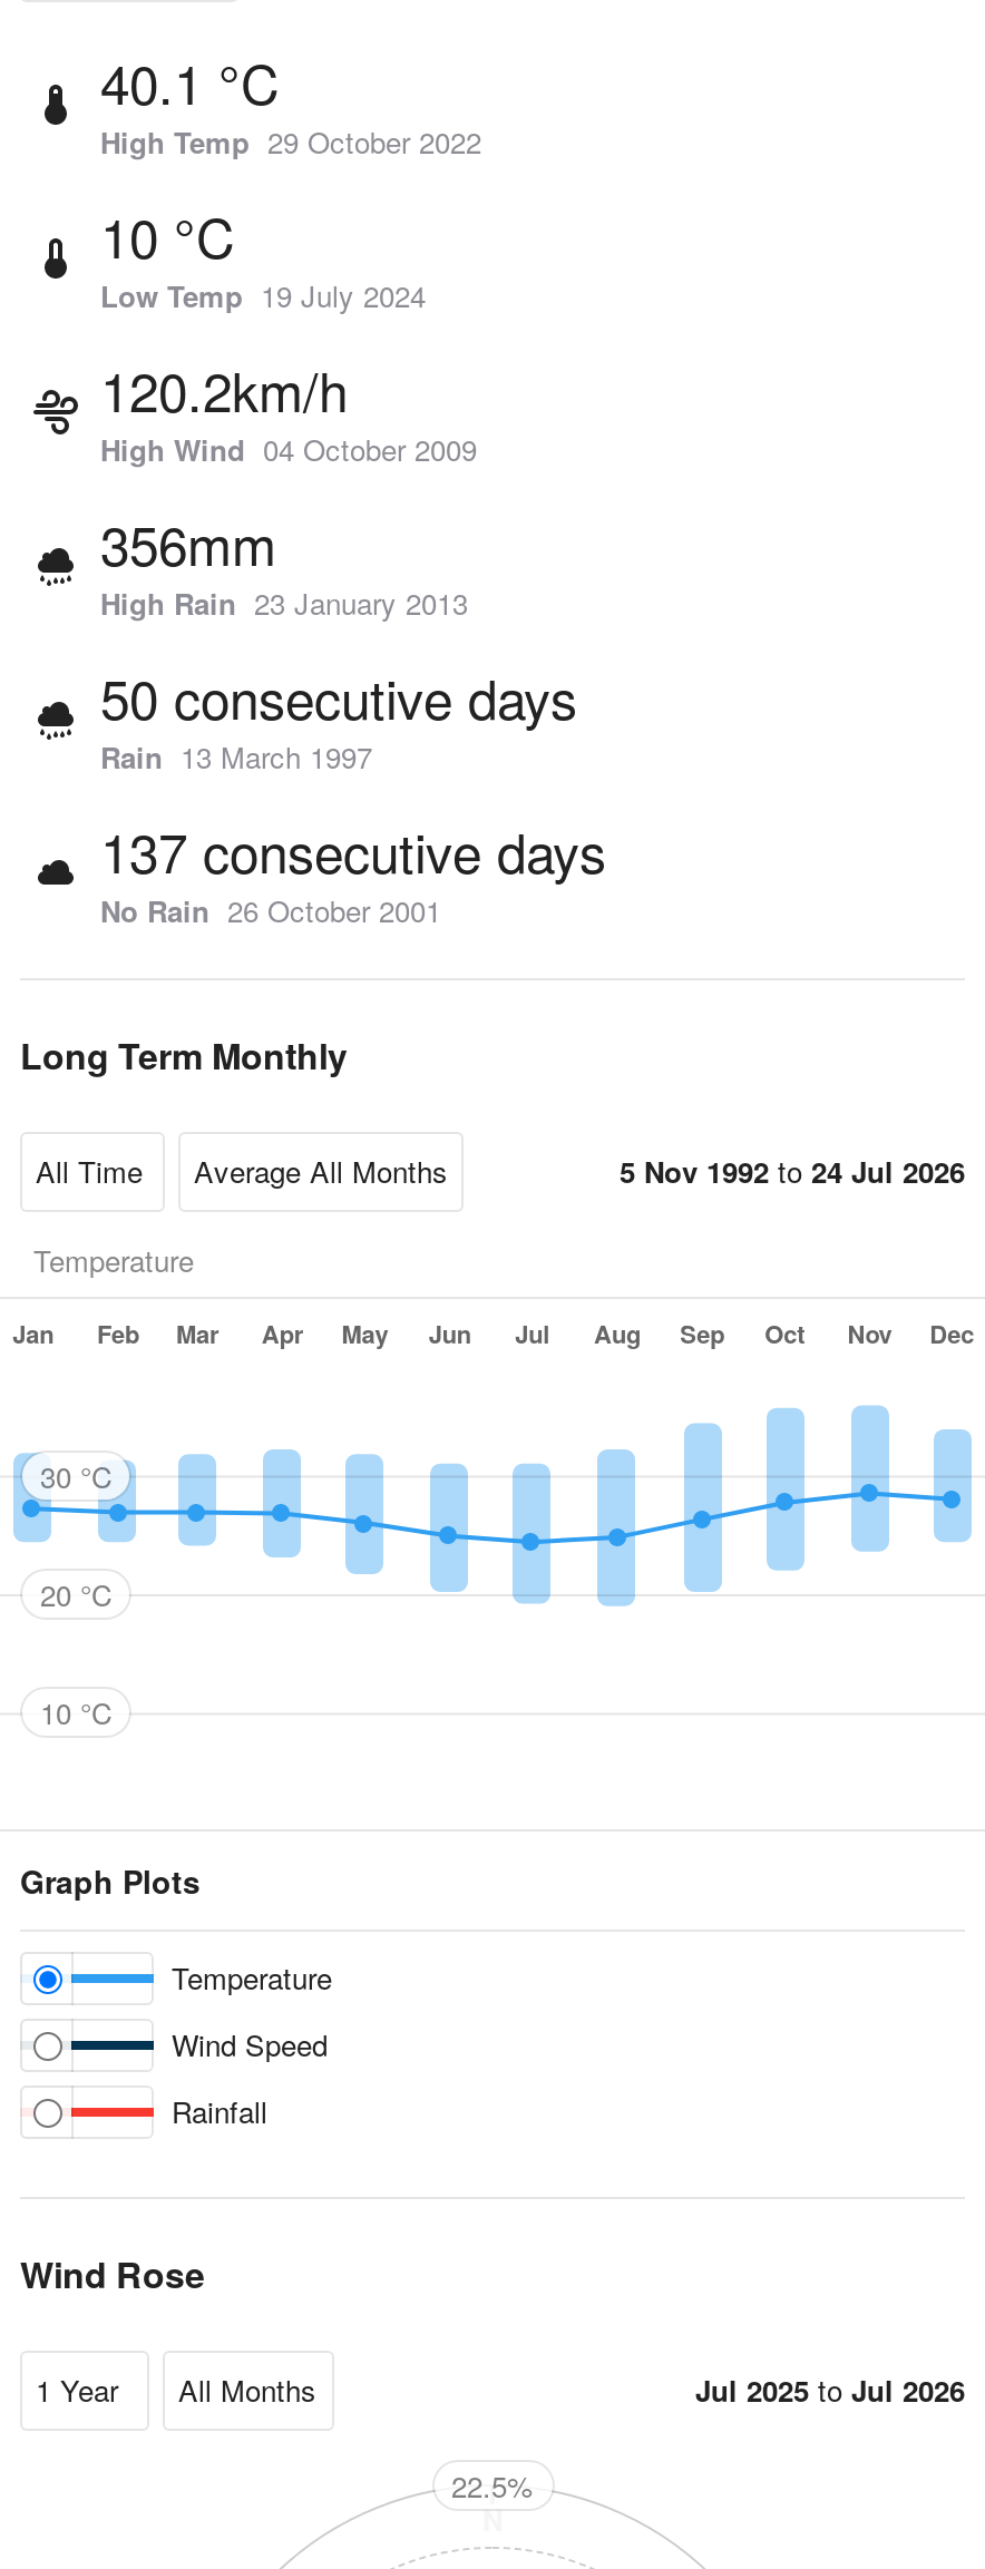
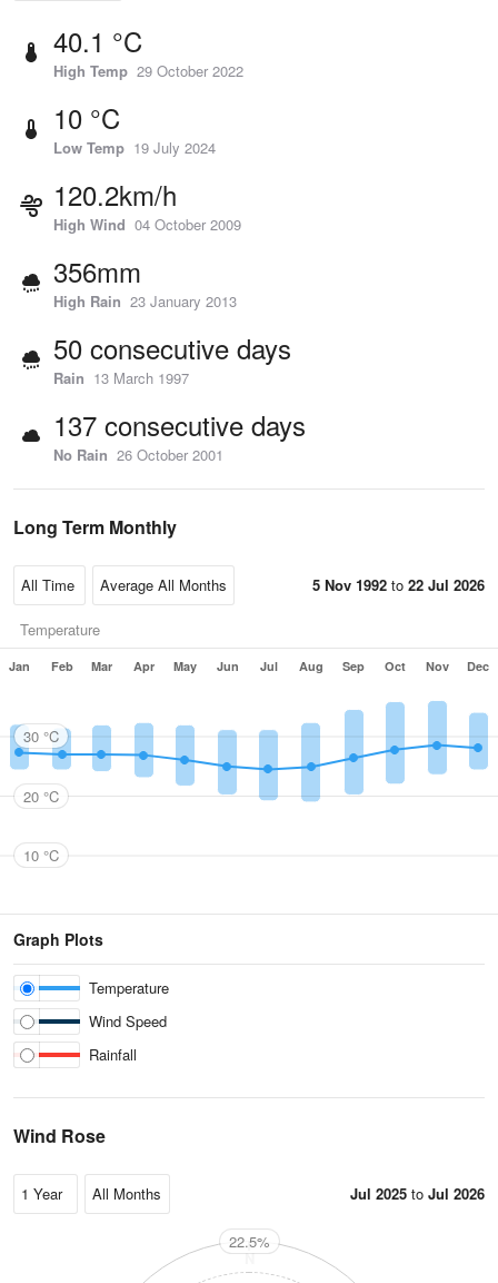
[620,1150,965,1192] 5 Nov 1992 to 24 Jul 2026 -> [312,574,485,595] 5 Nov 1992 to 22 Jul 2026

